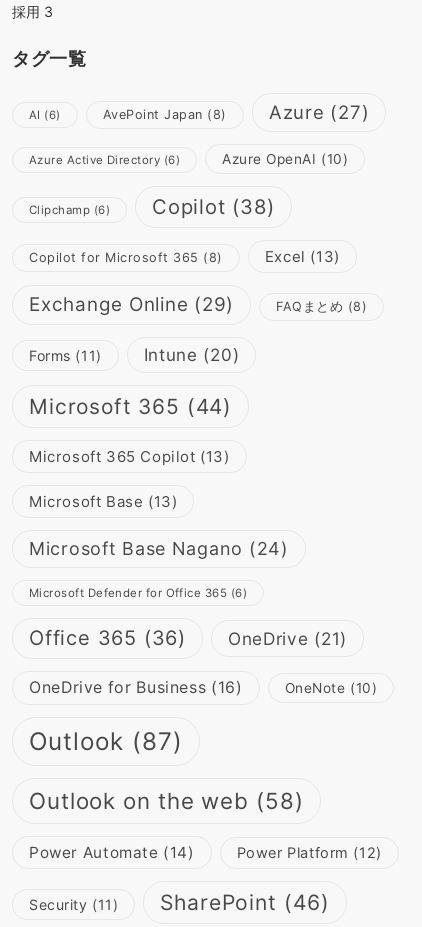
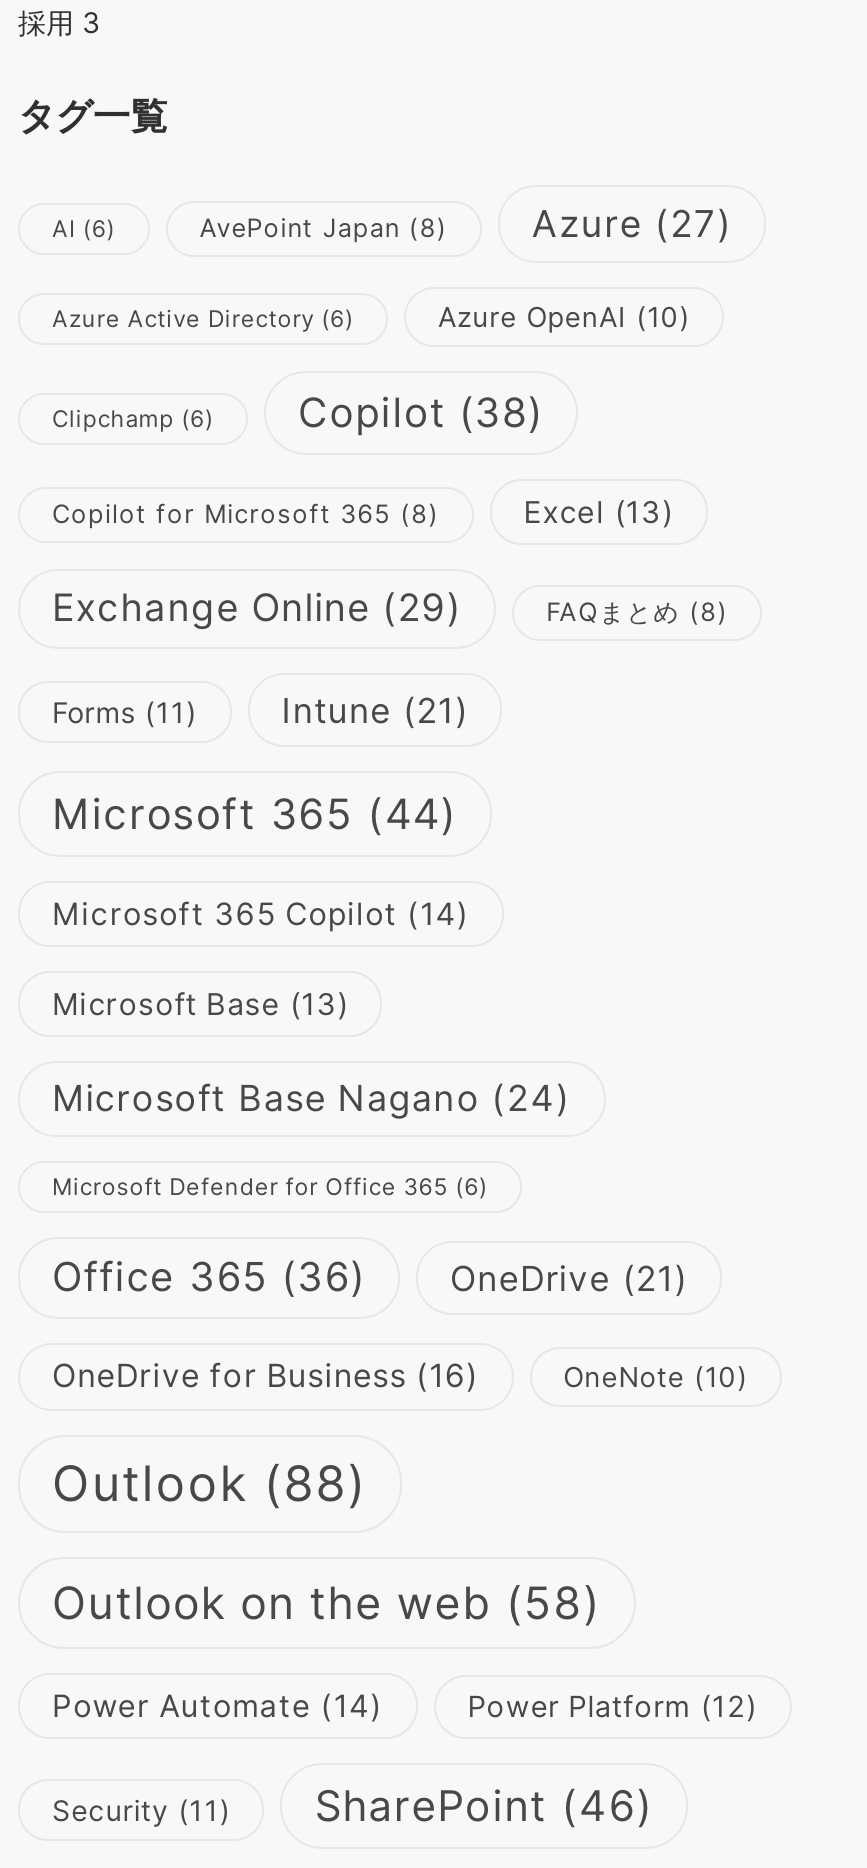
[144,345,239,365] Intune (20) -> [281,689,469,731] Intune (21)
[29,447,230,466] Microsoft 365 Copilot (13) -> [52,895,470,933] Microsoft 365 Copilot (14)
[29,726,183,756] Outlook (87) -> [52,1453,367,1513] Outlook (88)

